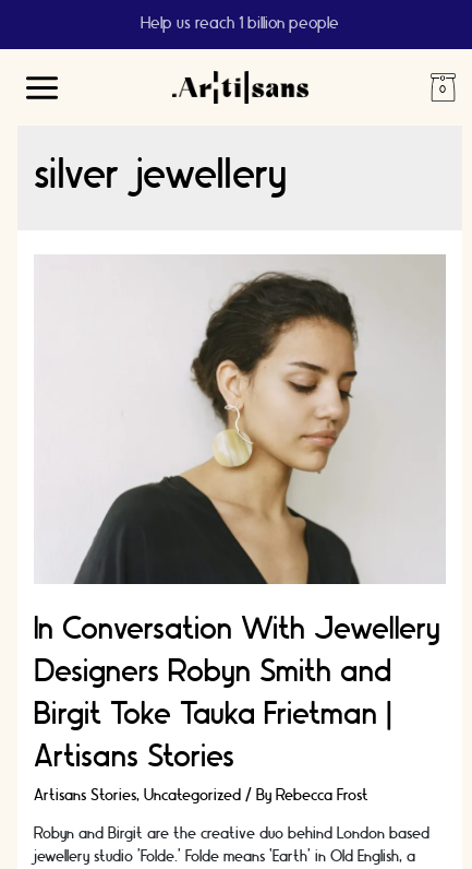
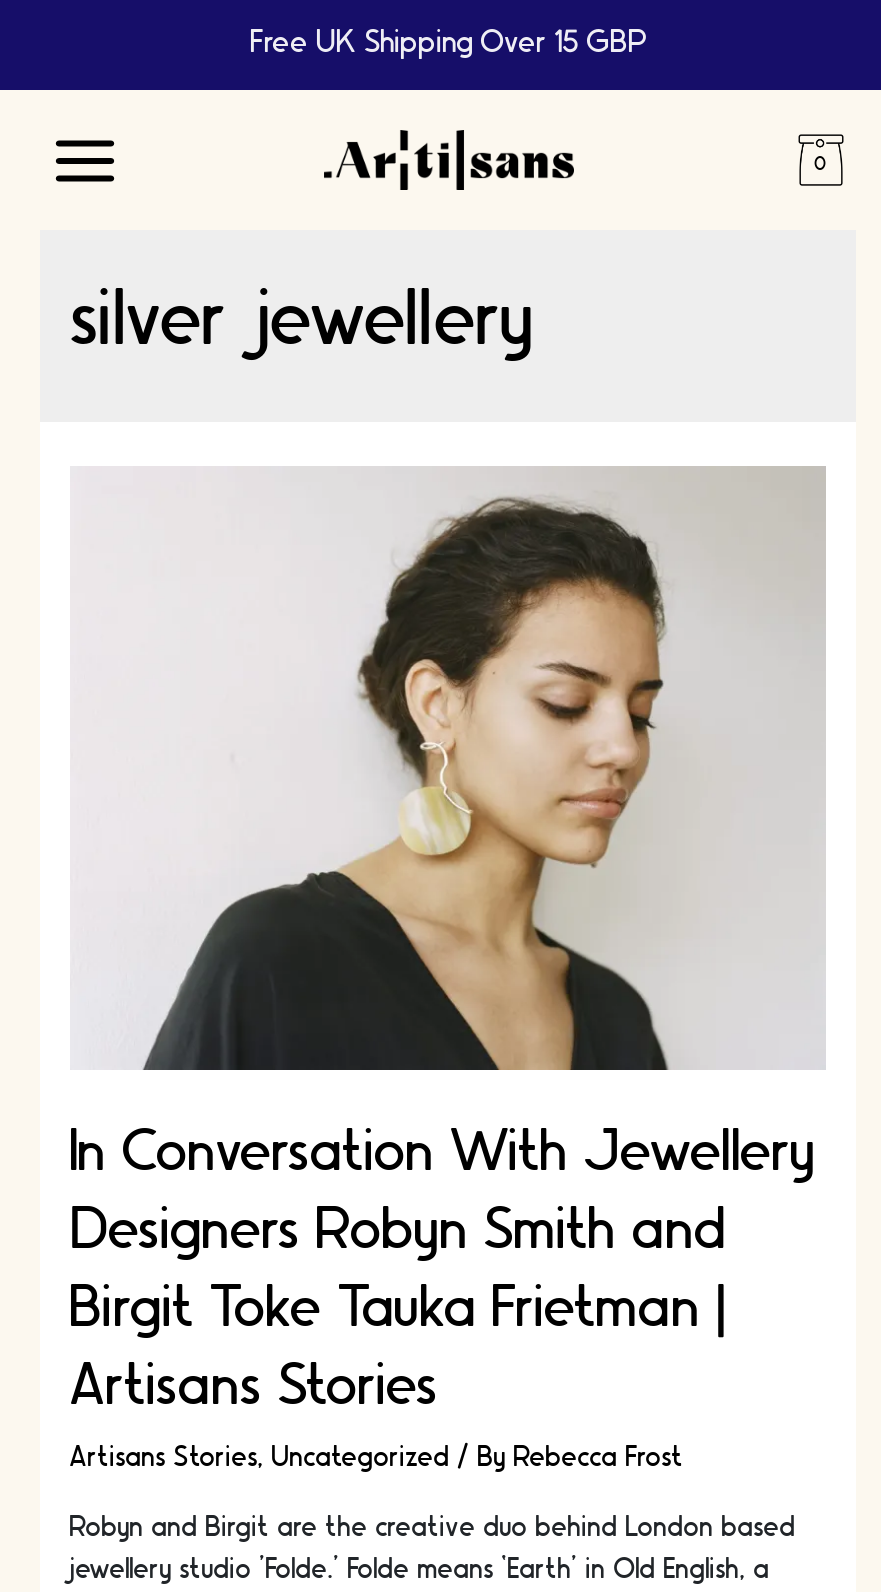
[141,14,339,33] Help us reach 1 billion people -> [250,26,646,60] Free UK Shipping Over 15 GBP

